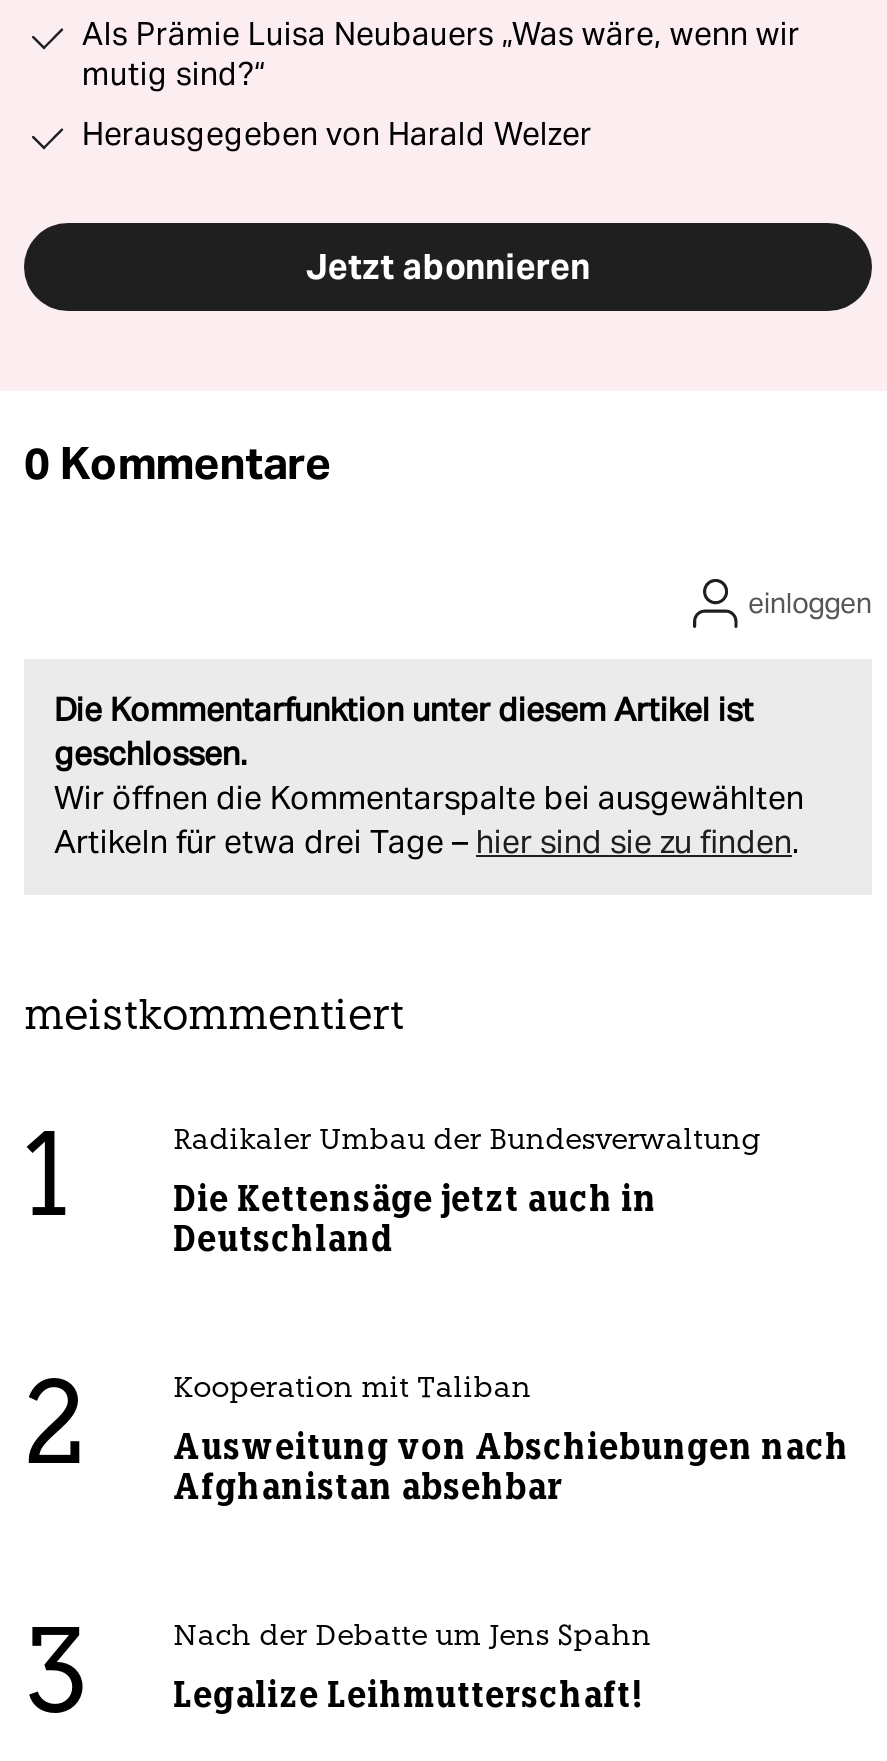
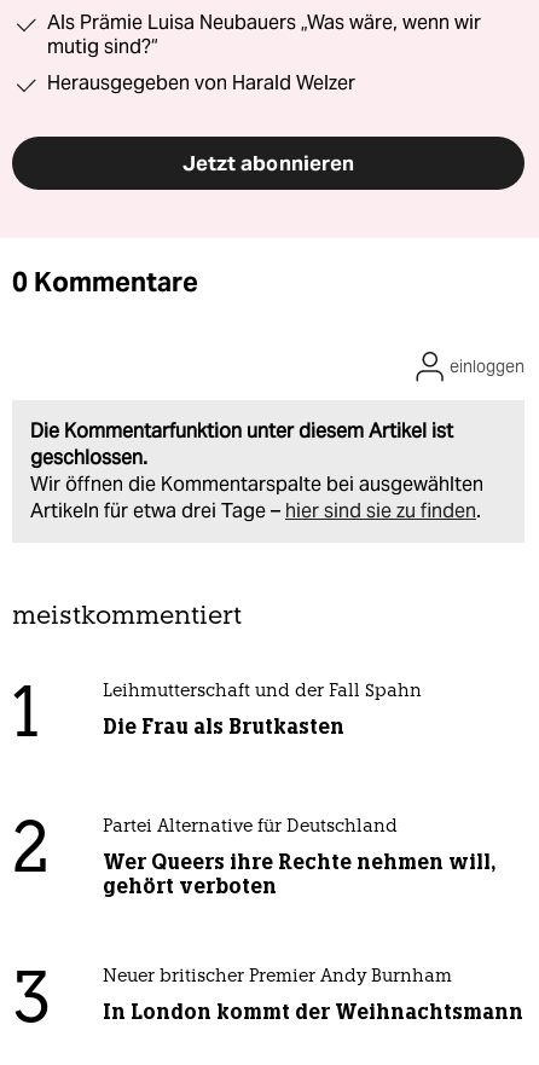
[173,1126,761,1156] Radikaler Umbau der Bundesverwaltung -> [102,683,421,701] Leihmutterschaft und der Fall Spahn
[173,1176,657,1260] Die Kettensäge jetzt auch in | Deutschland -> [102,713,344,739] Die Frau als Brutkasten
[173,1374,531,1404] Kooperation mit Taliban -> [102,818,397,836] Partei Alternative für Deutschland
[173,1424,849,1508] Ausweitung von Abschiebungen nach | Afghanistan absehbar -> [102,848,495,899] Wer Queers ihre Rechte nehmen will, | gehört verboten
[173,1622,651,1652] Nach der Debatte um Jens Spahn -> [102,968,452,986] Neuer britischer Premier Andy Burnham
[173,1672,641,1716] Legalize Leihmutterschaft! -> [102,998,523,1025] In London kommt der Weihnachtsmann

